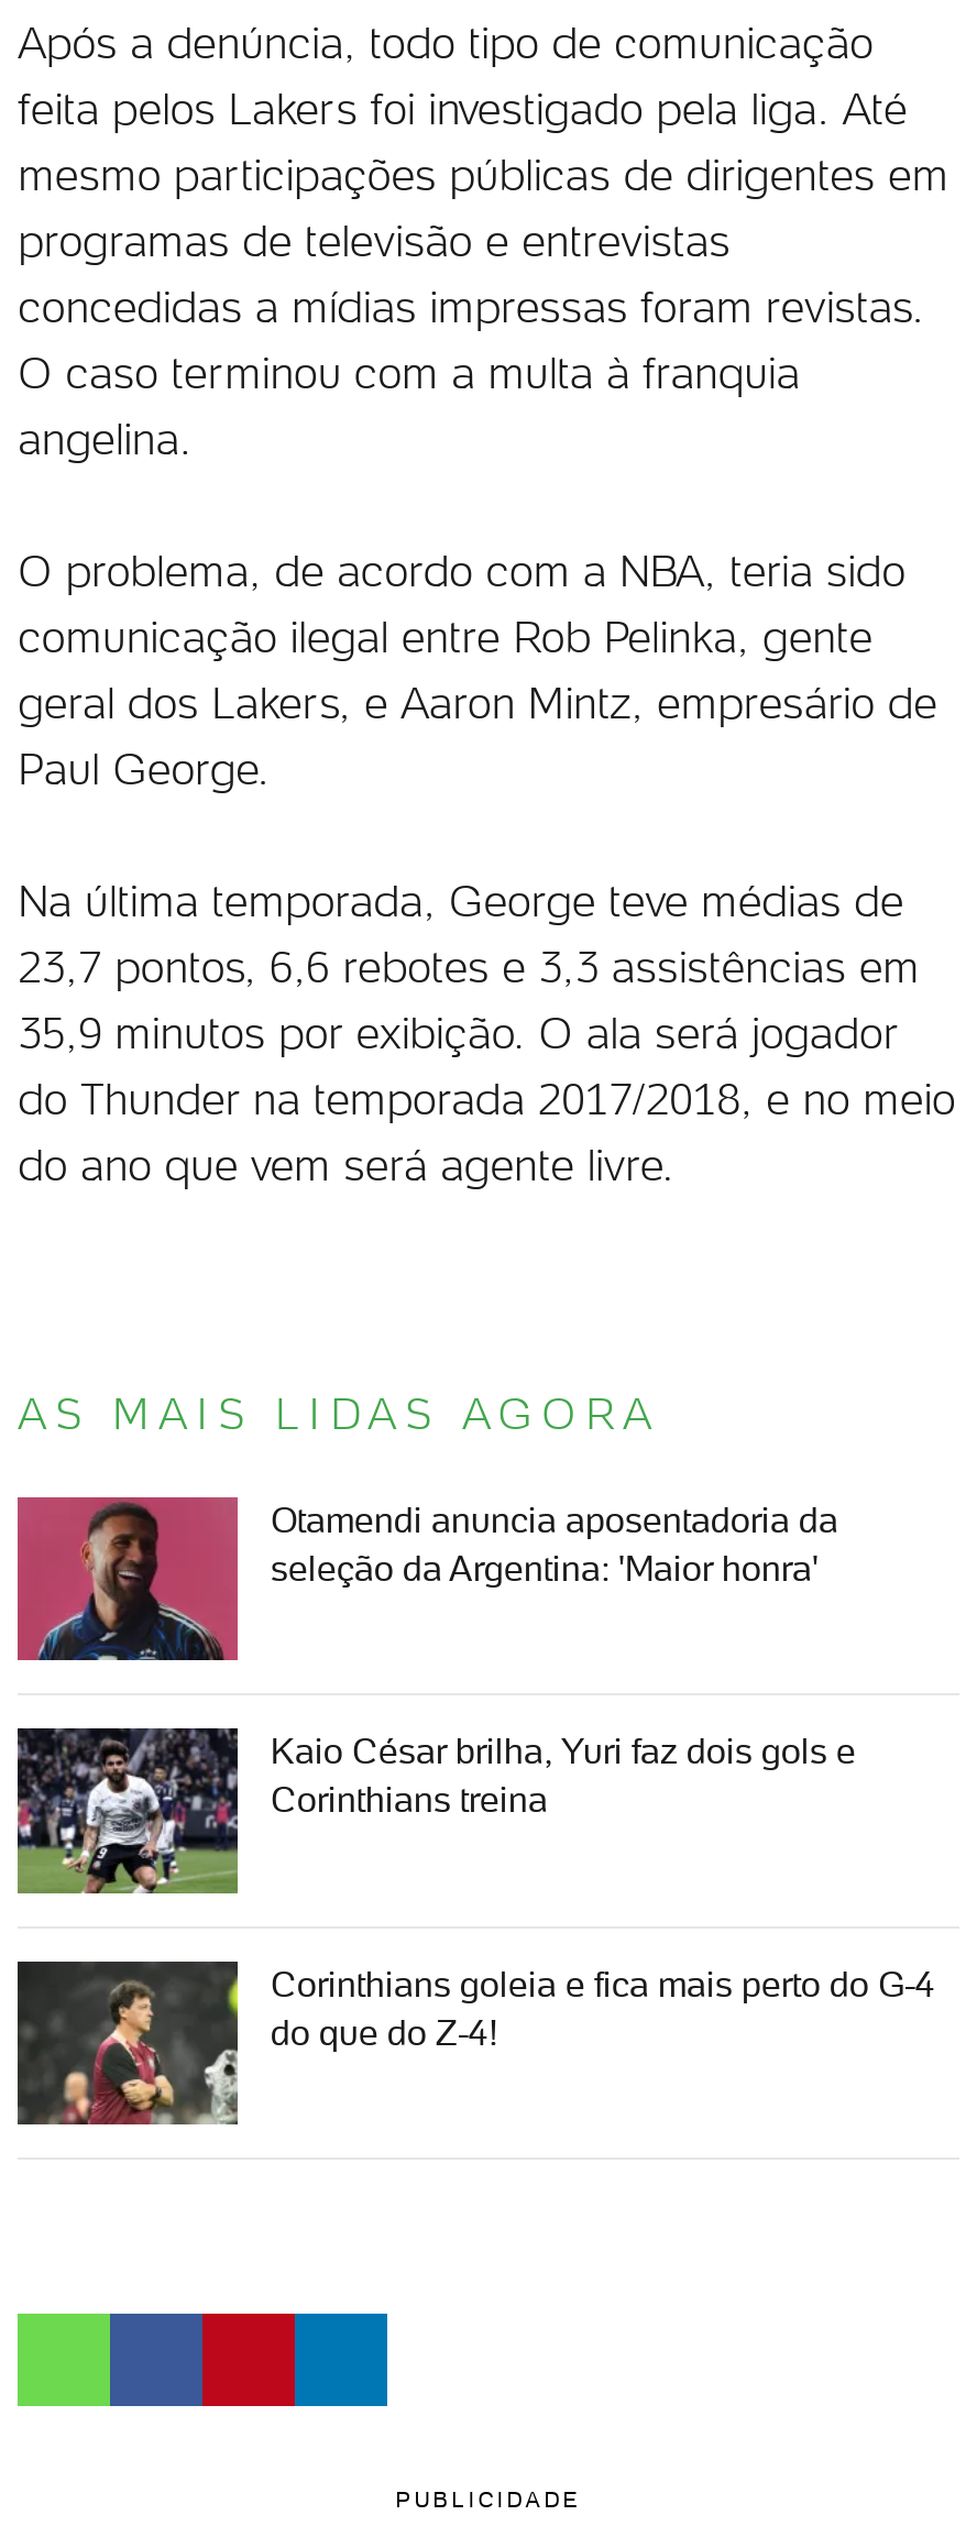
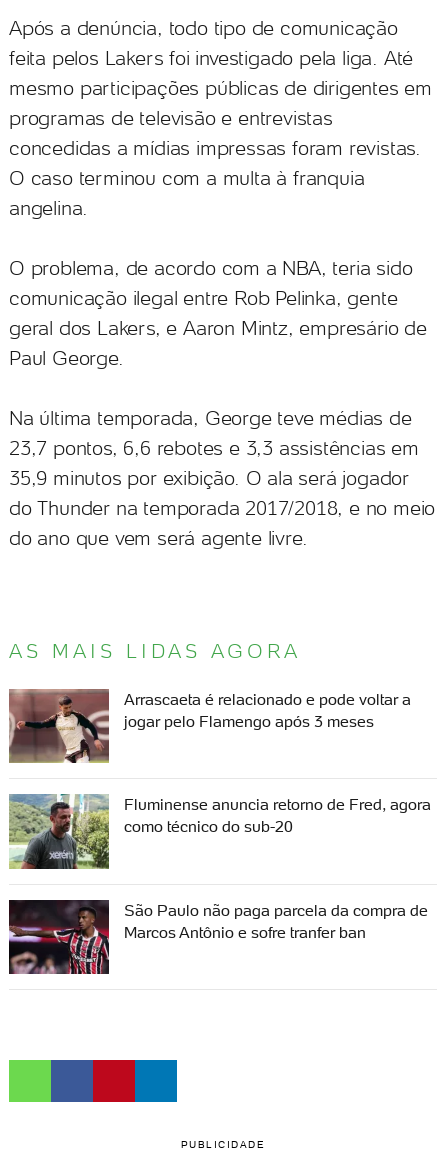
[15,1495,838,1662] [image] | Otamendi anuncia aposentadoria da | seleção da Argentina: 'Maior honra' -> [9,689,411,764] [image] | Arrascaeta é relacionado e pode voltar a | jogar pelo Flamengo após 3 meses
[15,1726,856,1896] [image] | Kaio César brilha, Yuri faz dois gols e | Corinthians treina -> [9,793,431,870] [image] | Fluminense anuncia retorno de Fred, agora | como técnico do sub-20
[15,1962,935,2124] [image] | Corinthians goleia e fica mais perto do G-4 | do que do Z-4! -> [9,900,428,974] [image] | São Paulo não paga parcela da compra de | Marcos Antônio e sofre tranfer ban

